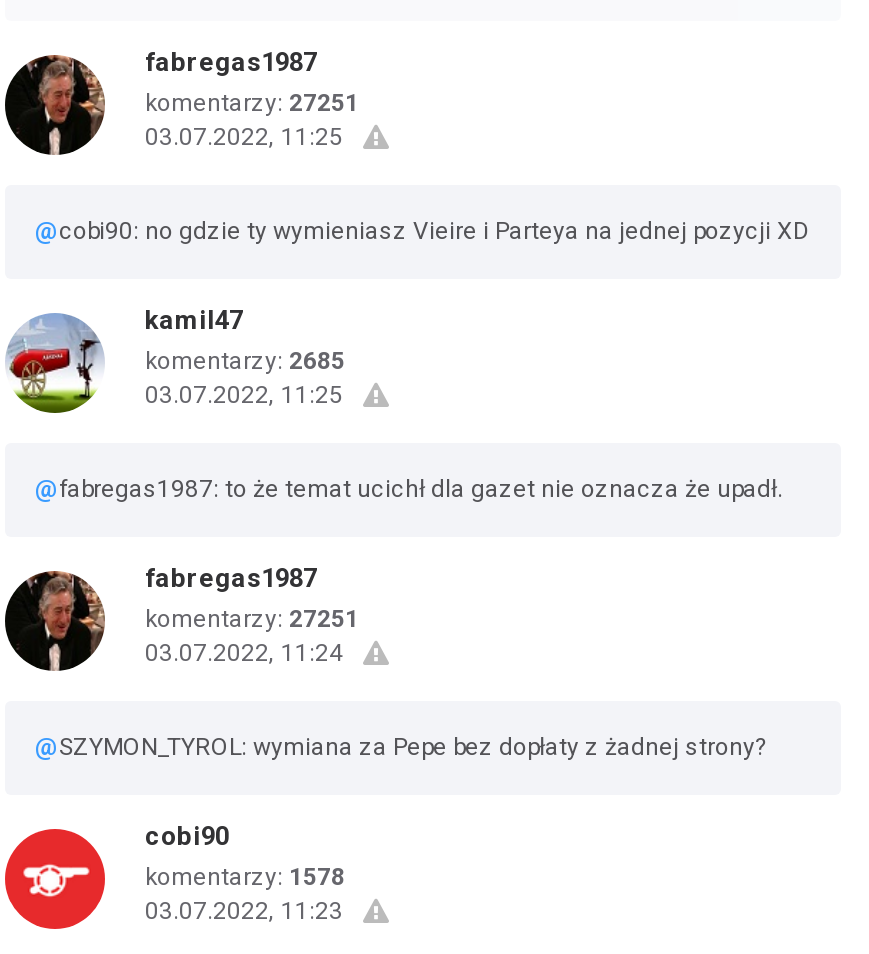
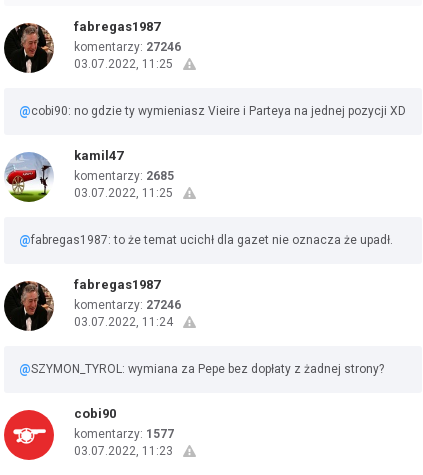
[145,89,359,117] komentarzy: 27251 -> [74,40,181,54] komentarzy: 27246
[145,605,359,633] komentarzy: 27251 -> [74,298,181,312] komentarzy: 27246
[145,863,345,891] komentarzy: 1578 -> [74,427,174,441] komentarzy: 1577

